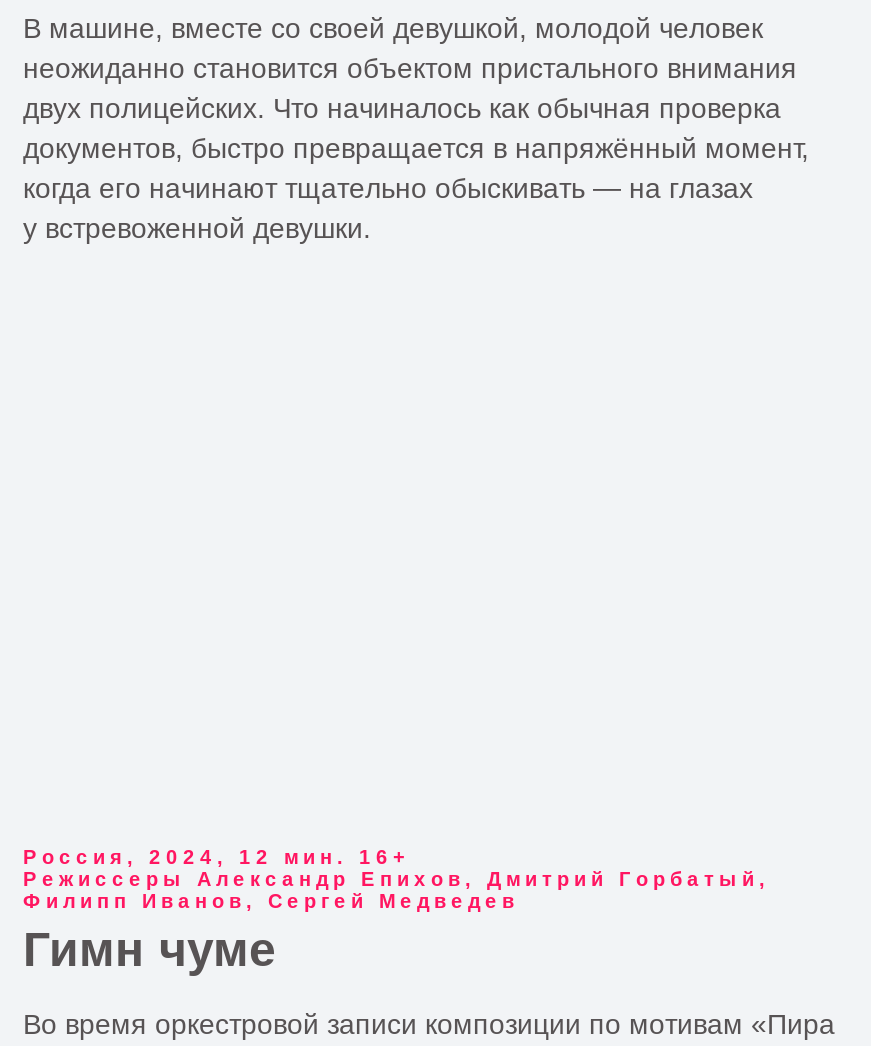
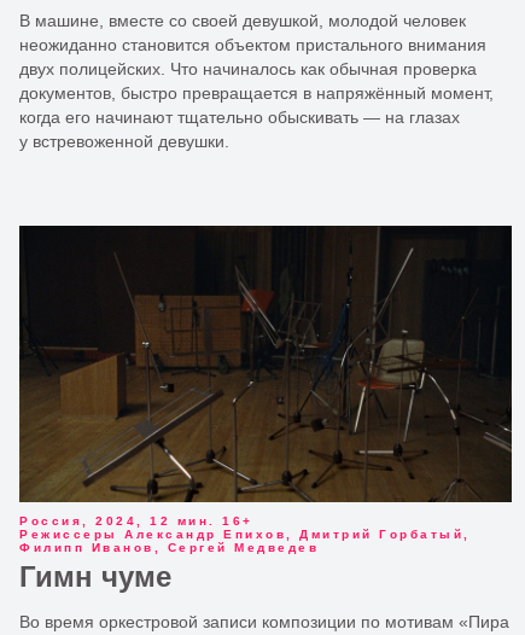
none -> [18,225,513,503] [image]

